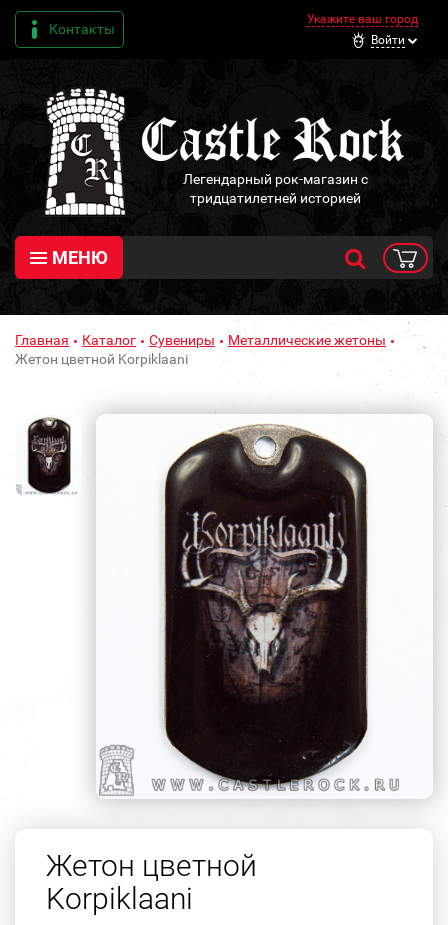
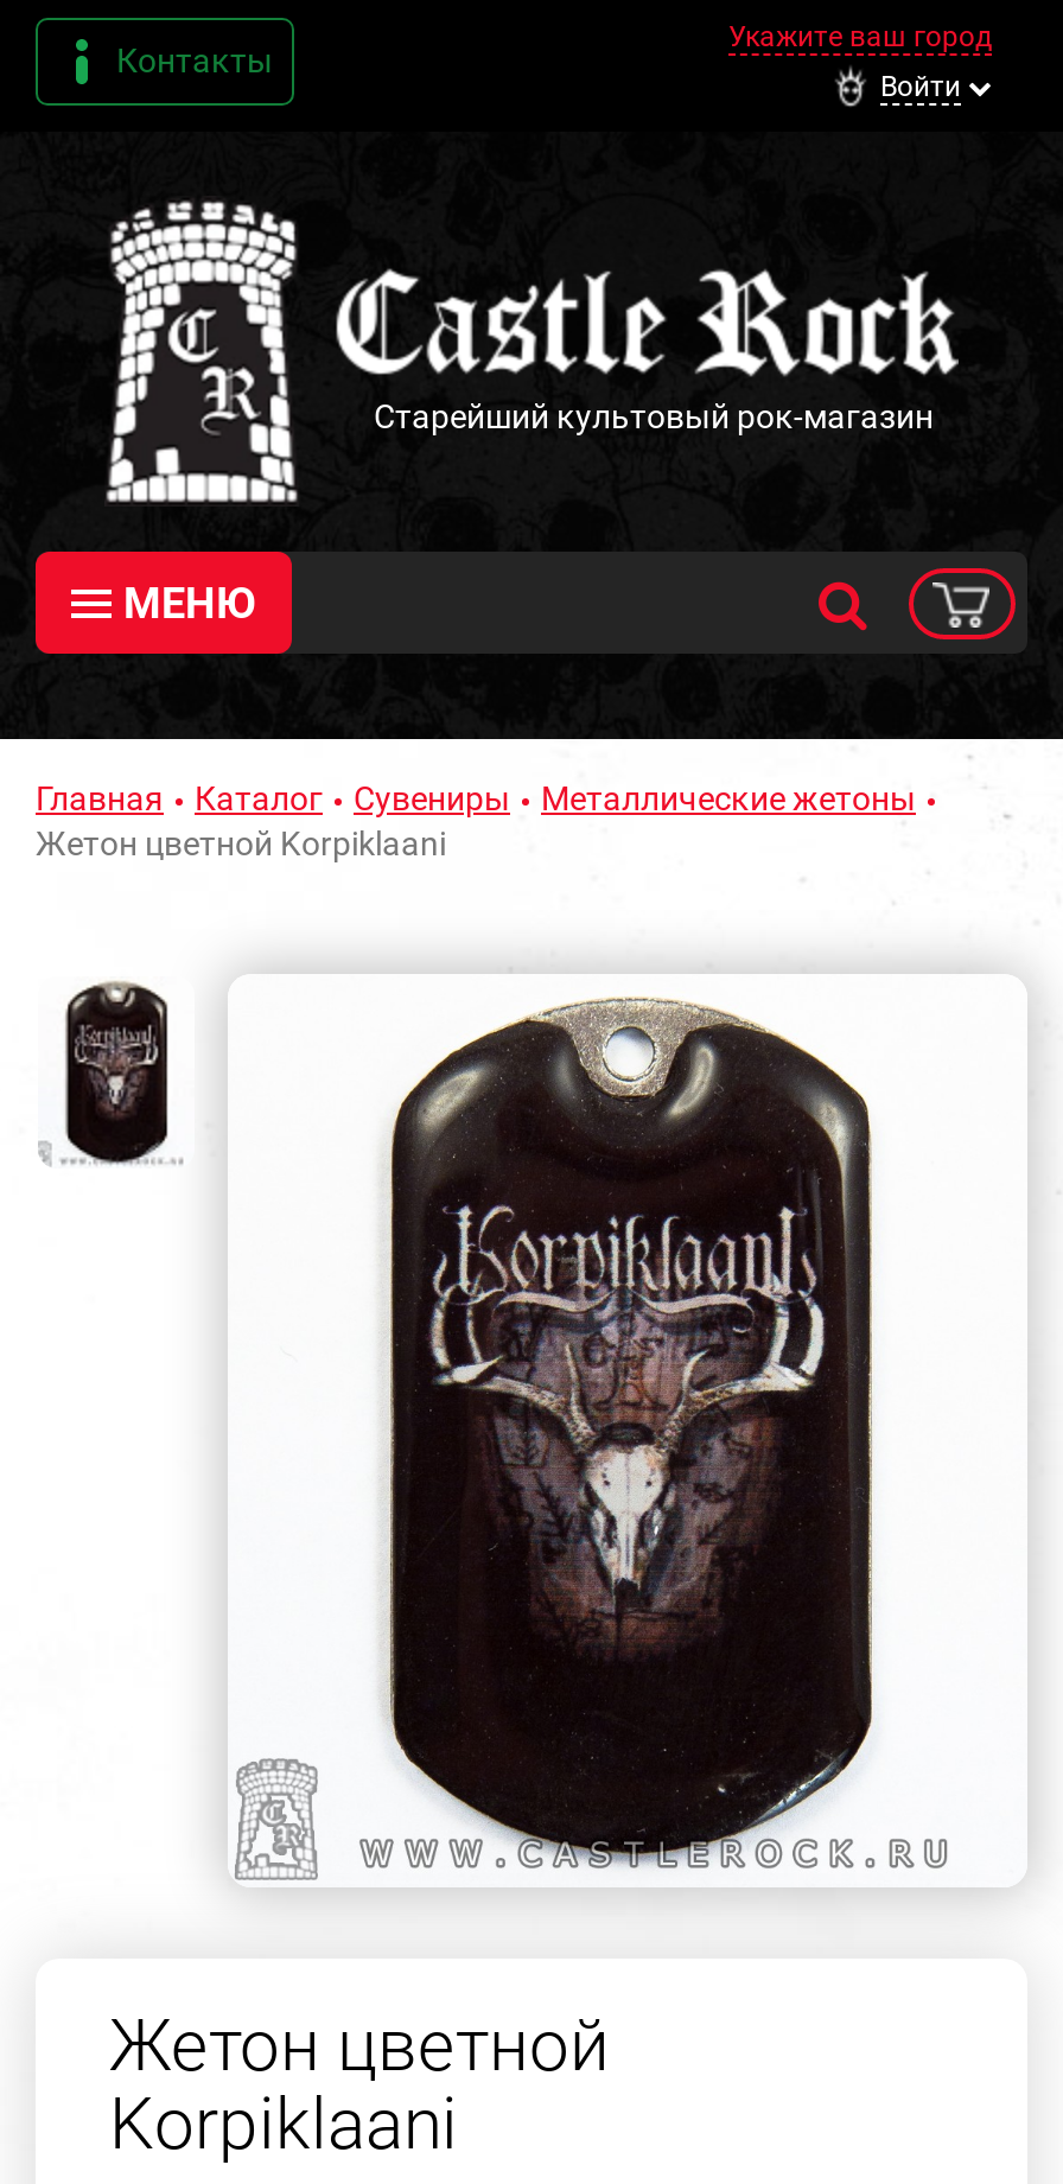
[183,171,368,206] Легендарный рок-магазин с | тридцатилетней историей -> [374,397,934,435] Старейший культовый рок-магазин

